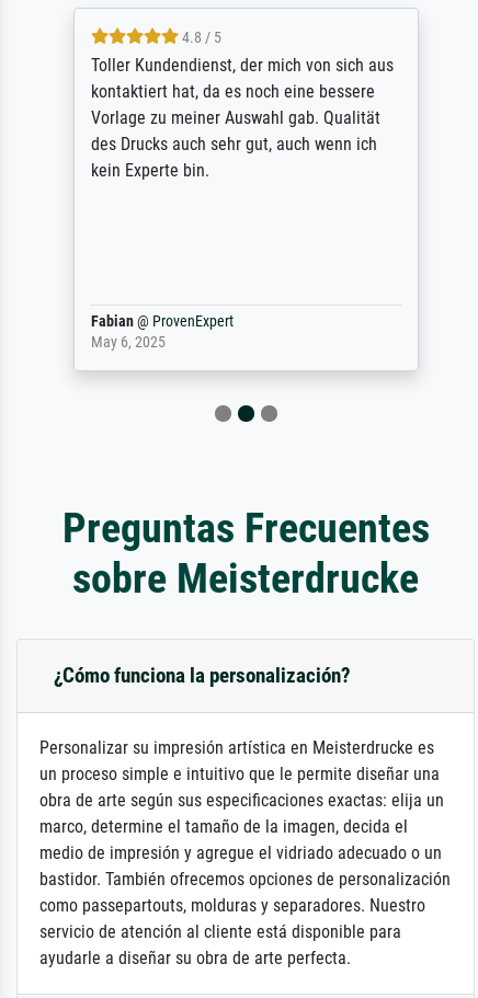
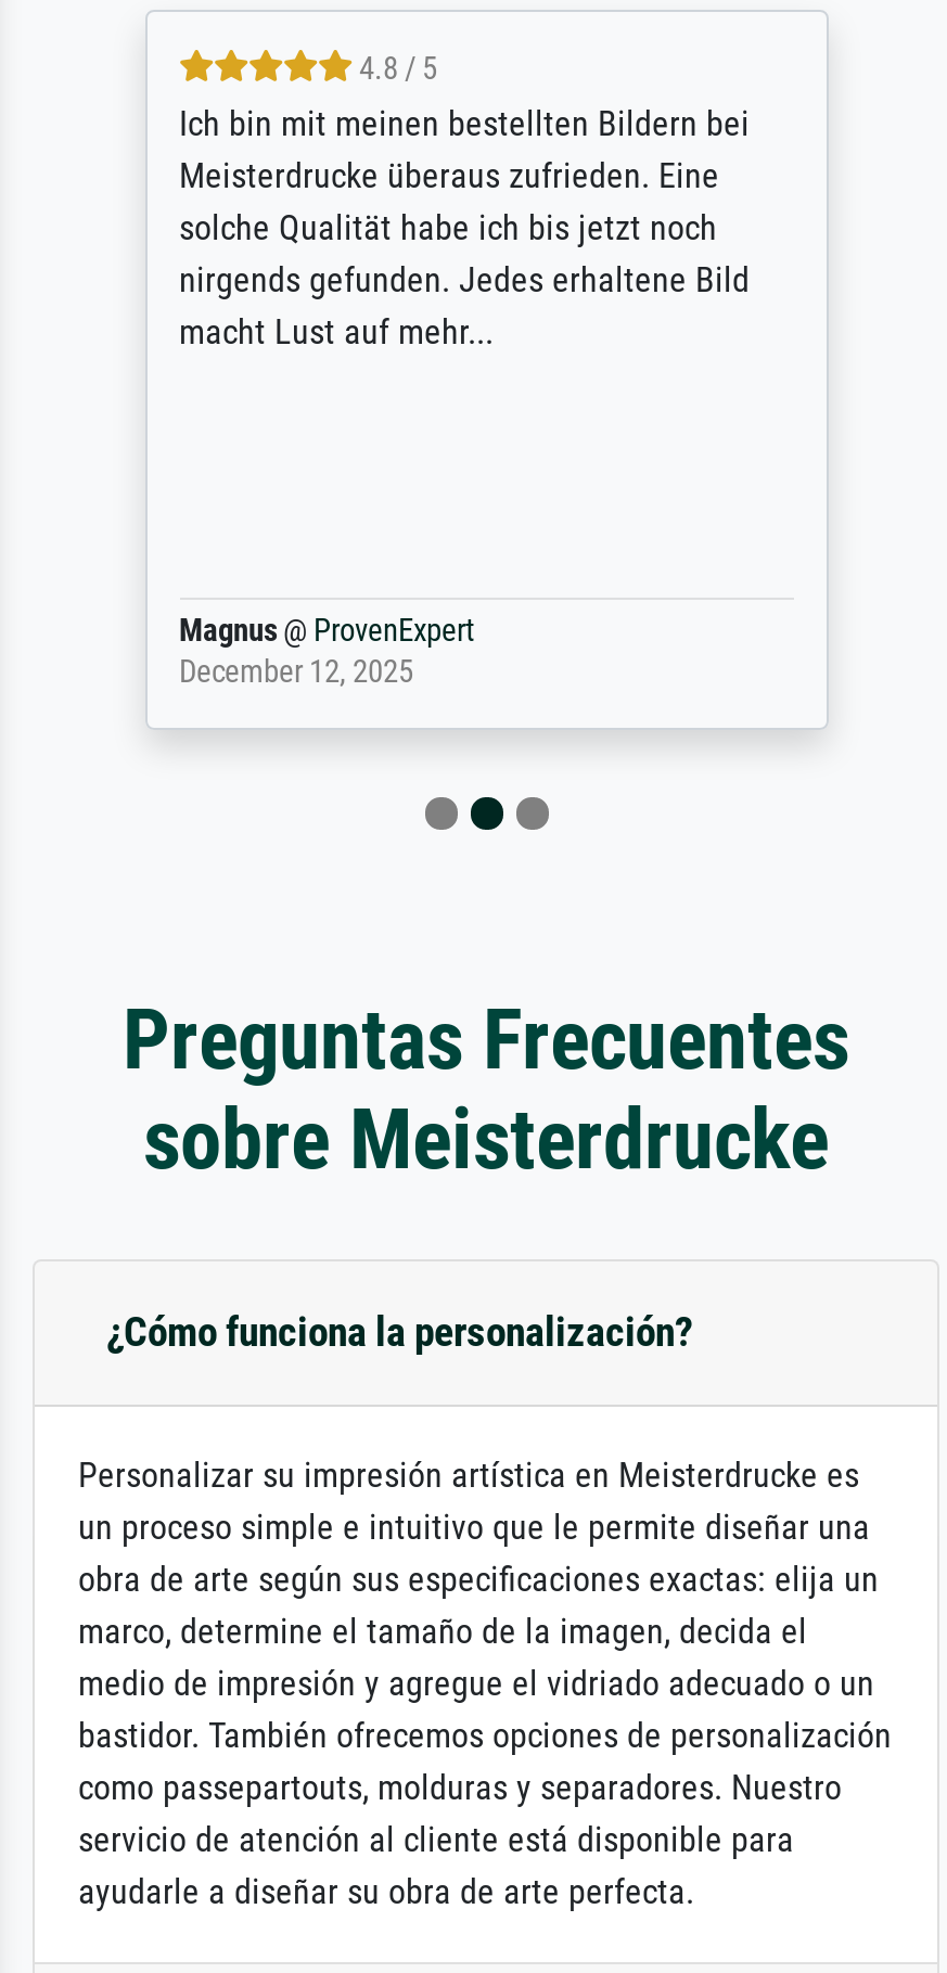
[90,55,393,181] Toller Kundendienst, der mich von sich aus | kontaktiert hat, da es noch eine bessere | Vorlage zu meiner Auswahl gab. Qualität | des Drucks auch sehr gut, auch wenn ich | kein Experte bin. -> [179,103,750,352] Ich bin mit meinen bestellten Bildern bei | Meisterdrucke überaus zufrieden. Eine | solche Qualität habe ich bis jetzt noch | nirgends gefunden. Jedes erhaltene Bild | macht Lust auf mehr...
[90,312,233,352] Fabian @ ProvenExpert | May 6, 2025 -> [179,613,474,691] Magnus @ ProvenExpert | December 12, 2025

